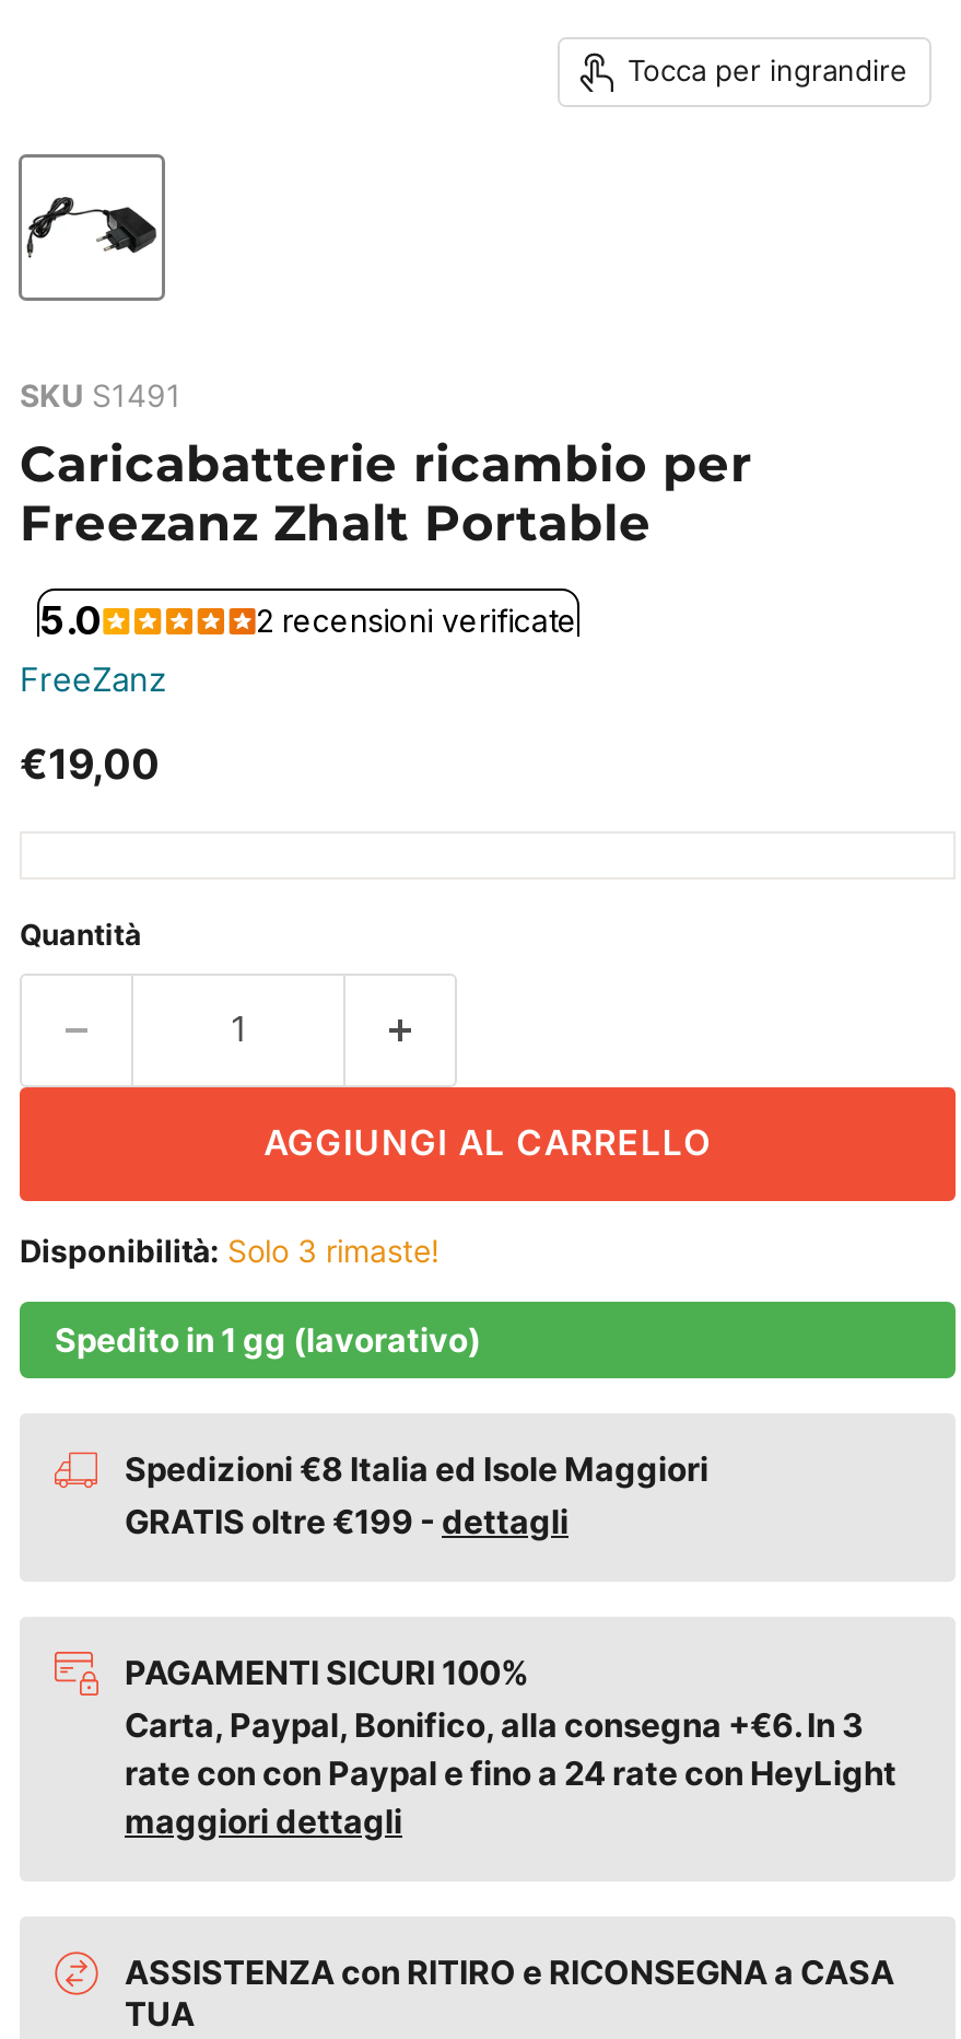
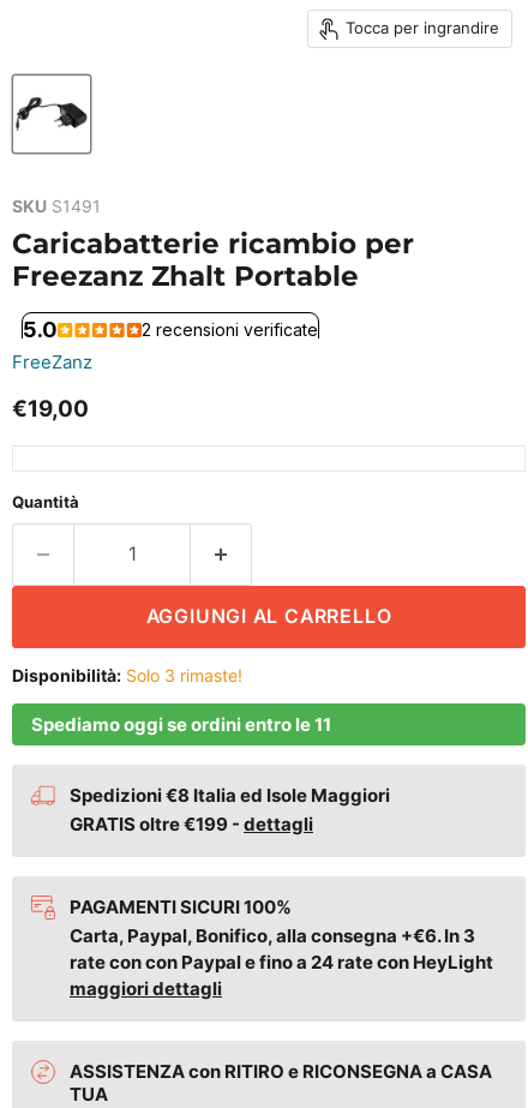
[55,1318,481,1360] Spedito in 1 gg (lavorativo) -> [31,713,331,735] Spediamo oggi se ordini entro le 11

